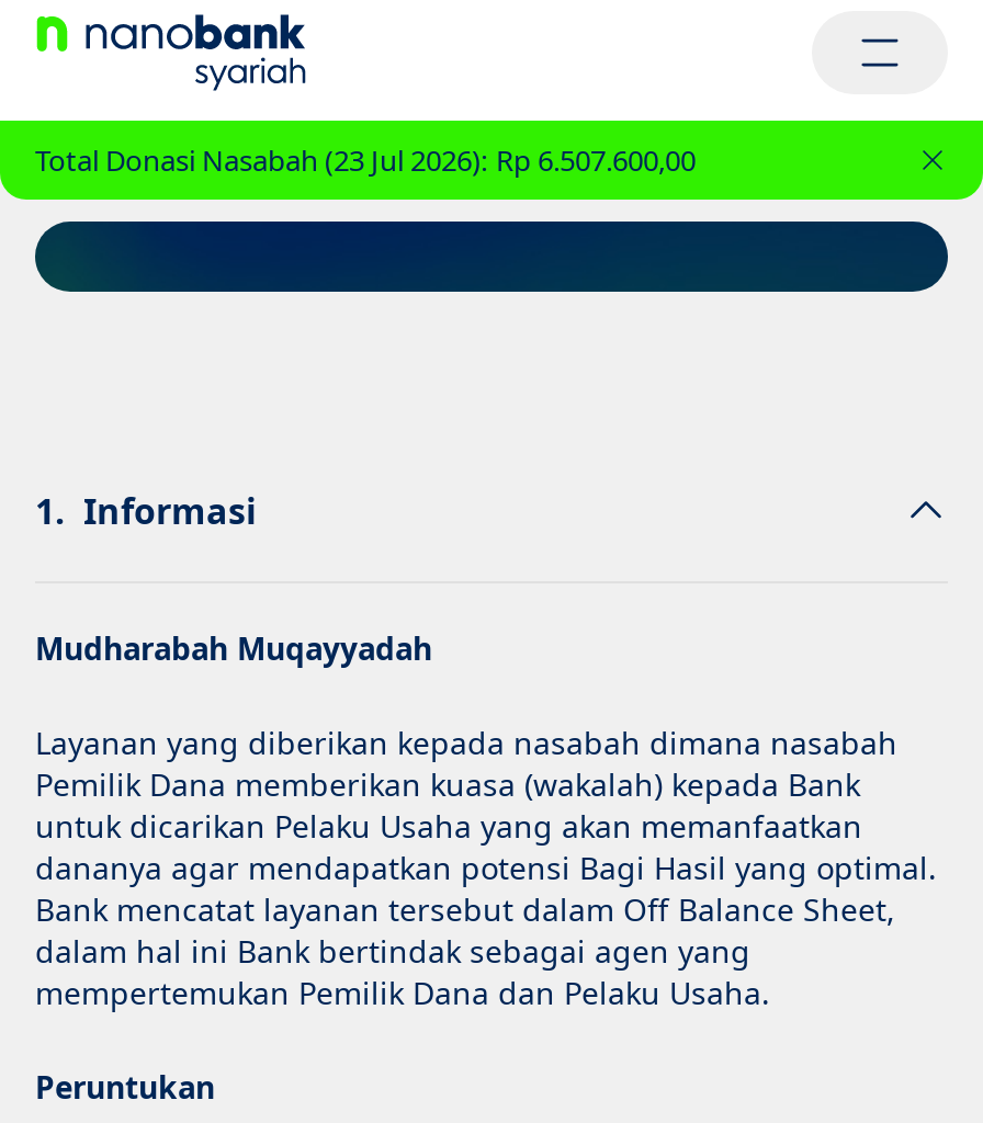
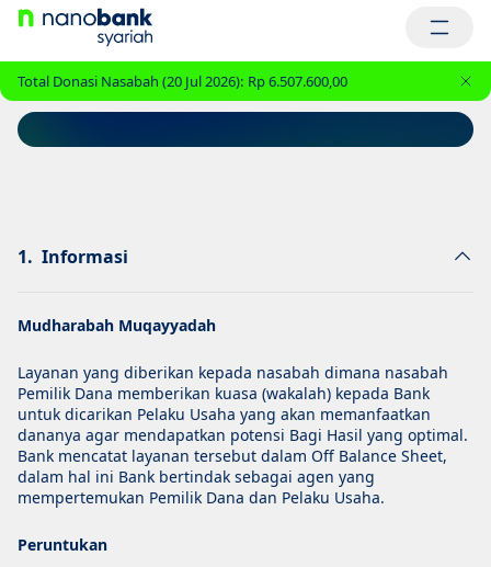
[35,140,696,180] Total Donasi Nasabah (23 Jul 2026): Rp 6.507.600,00 -> [18,71,347,91] Total Donasi Nasabah (20 Jul 2026): Rp 6.507.600,00

